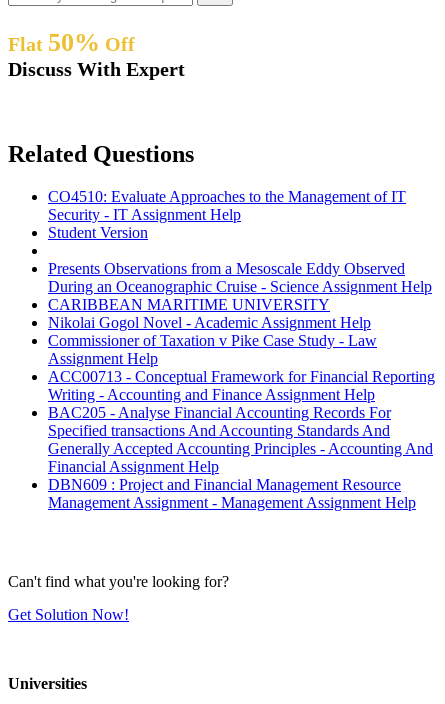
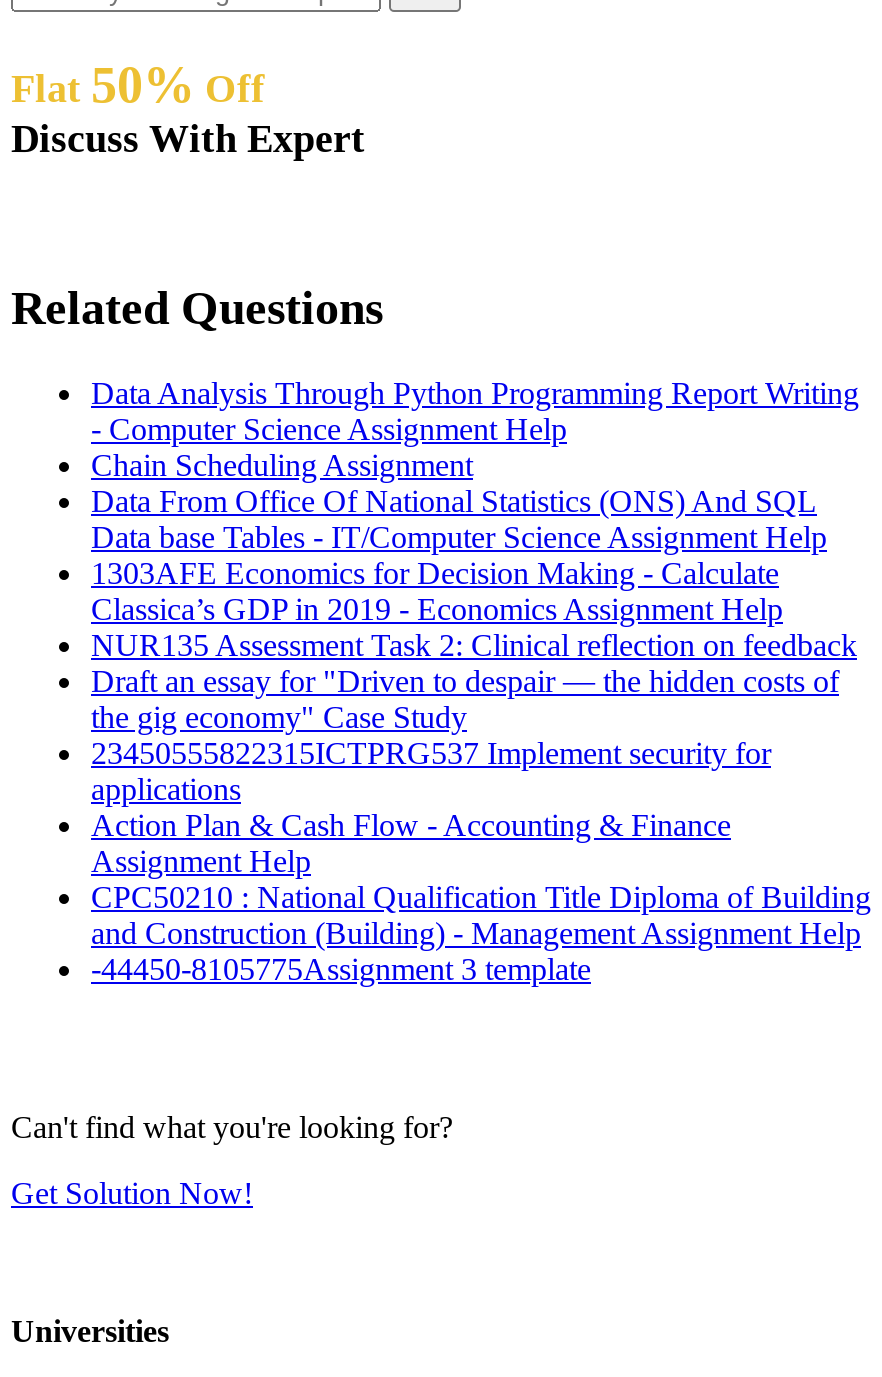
[48,188,432,349] CO4510: Evaluate Approaches to the Management of IT | Security - IT Assignment Help | Student Version | Presents Observations from a Mesoscale Eddy Observed | During an Oceanographic Cruise - Science Assignment Help | CARIBBEAN MARITIME UNIVERSITY | Nikolai Gogol Novel - Academic Assignment Help | Commissioner of Taxation v Pike Case Study - Law -> [91,376,859,842] Data Analysis Through Python Programming Report Writing | - Computer Science Assignment Help | Chain Scheduling Assignment | Data From Office Of National Statistics (ONS) And SQL | Data base Tables - IT/Computer Science Assignment Help | 1303AFE Economics for Decision Making - Calculate | Classica’s GDP in 2019 - Economics Assignment Help | NUR135 Assessment Task 2: Clinical reflection on feedback | Draft an essay for "Driven to despair — the hidden costs of | the gig economy" Case Study | 23450555822315ICTPRG537 Implement security for | applications | Action Plan & Cash Flow - Accounting & Finance
moved [48,350,158,367] -> [91,844,311,878]: Assignment Help
[48,368,435,511] ACC00713 - Conceptual Framework for Financial Reporting | Writing - Accounting and Finance Assignment Help | BAC205 - Analyse Financial Accounting Records For | Specified transactions And Accounting Standards And | Generally Accepted Accounting Principles - Accounting And | Financial Assignment Help | DBN609 : Project and Financial Management Resource | Management Assignment - Management Assignment Help -> [91,880,871,986] CPC50210 : National Qualification Title Diploma of Building | and Construction (Building) - Management Assignment Help | -44450-8105775Assignment 3 template

